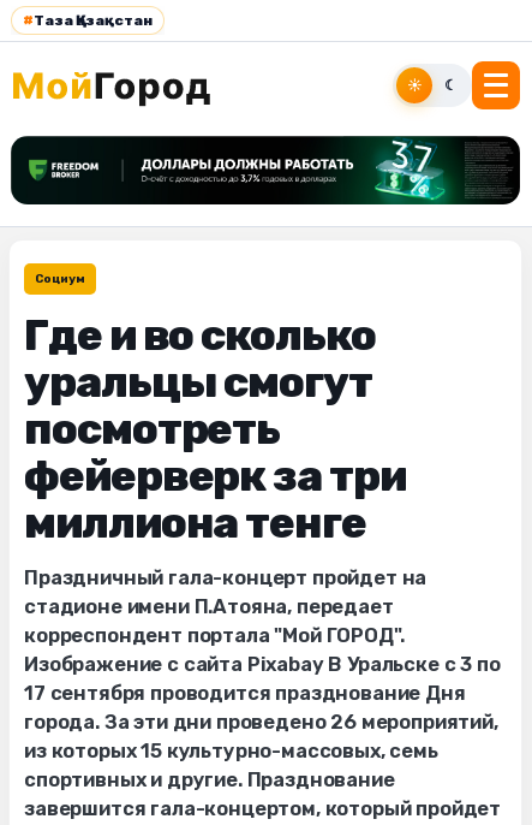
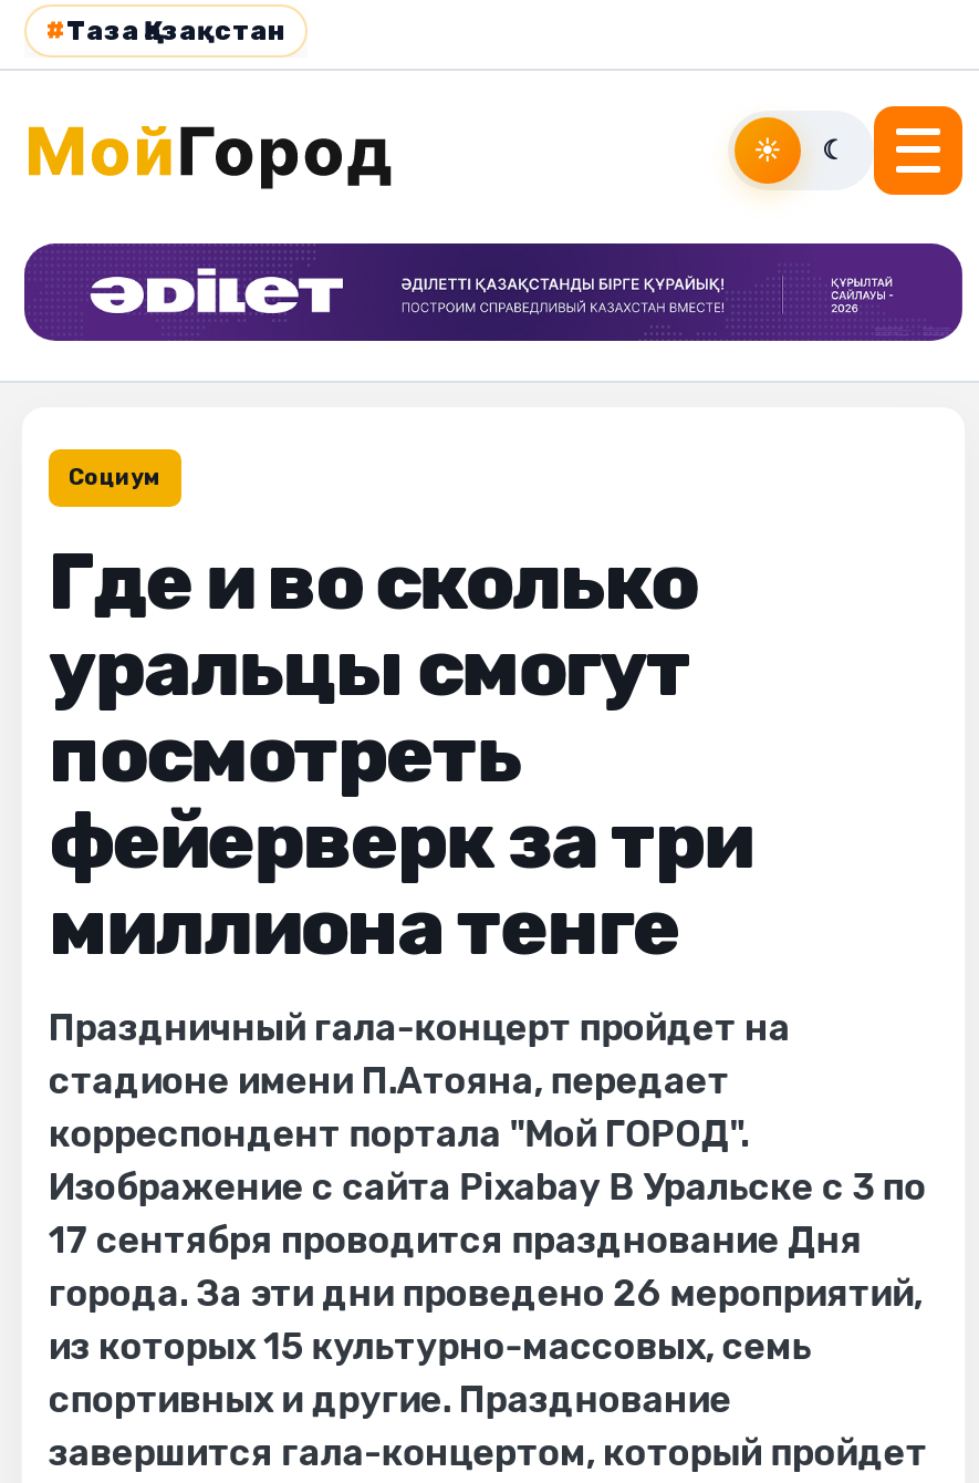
[11,136,521,206] [image] -> [24,243,965,343] [image]

